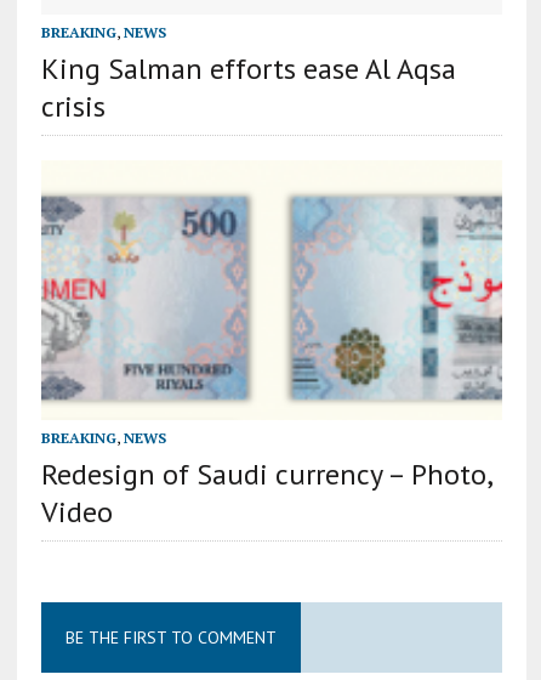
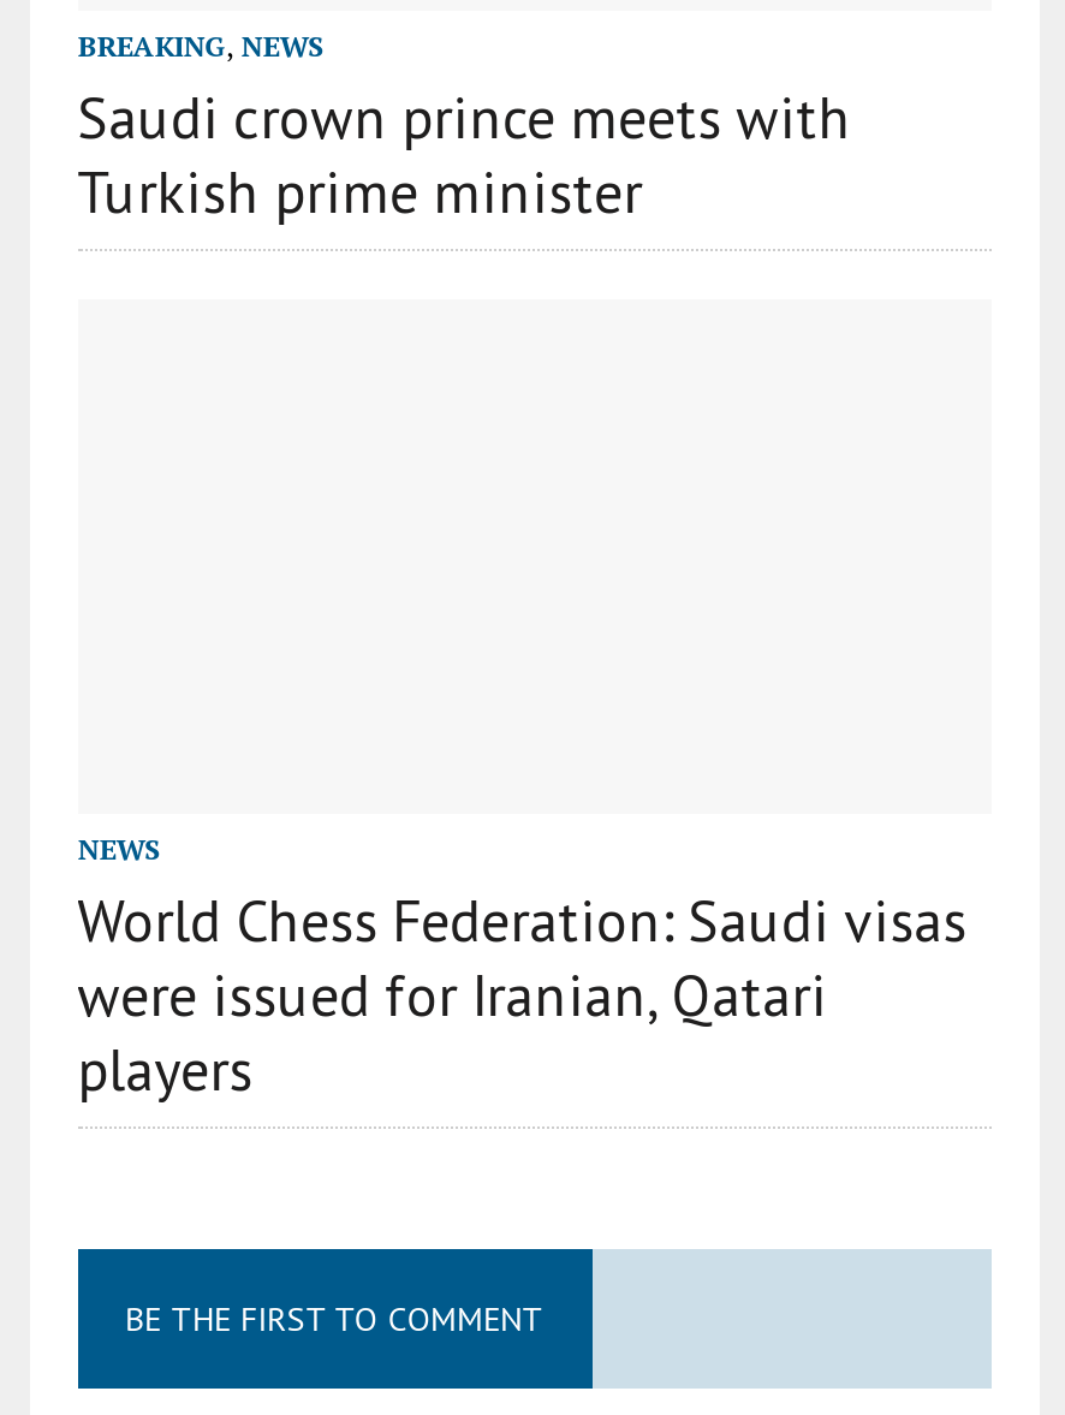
[41,50,456,125] King Salman efforts ease Al Aqsa | crisis -> [77,81,851,230] Saudi crown prince meets with | Turkish prime minister
[40,193,252,403] [image] -> none
[286,193,503,403] [image] -> none
[41,428,491,530] BREAKING, NEWS | Redesign of Saudi currency – Photo, | Video -> [77,830,967,1106] NEWS | World Chess Federation: Saudi visas | were issued for Iranian, Qatari | players

